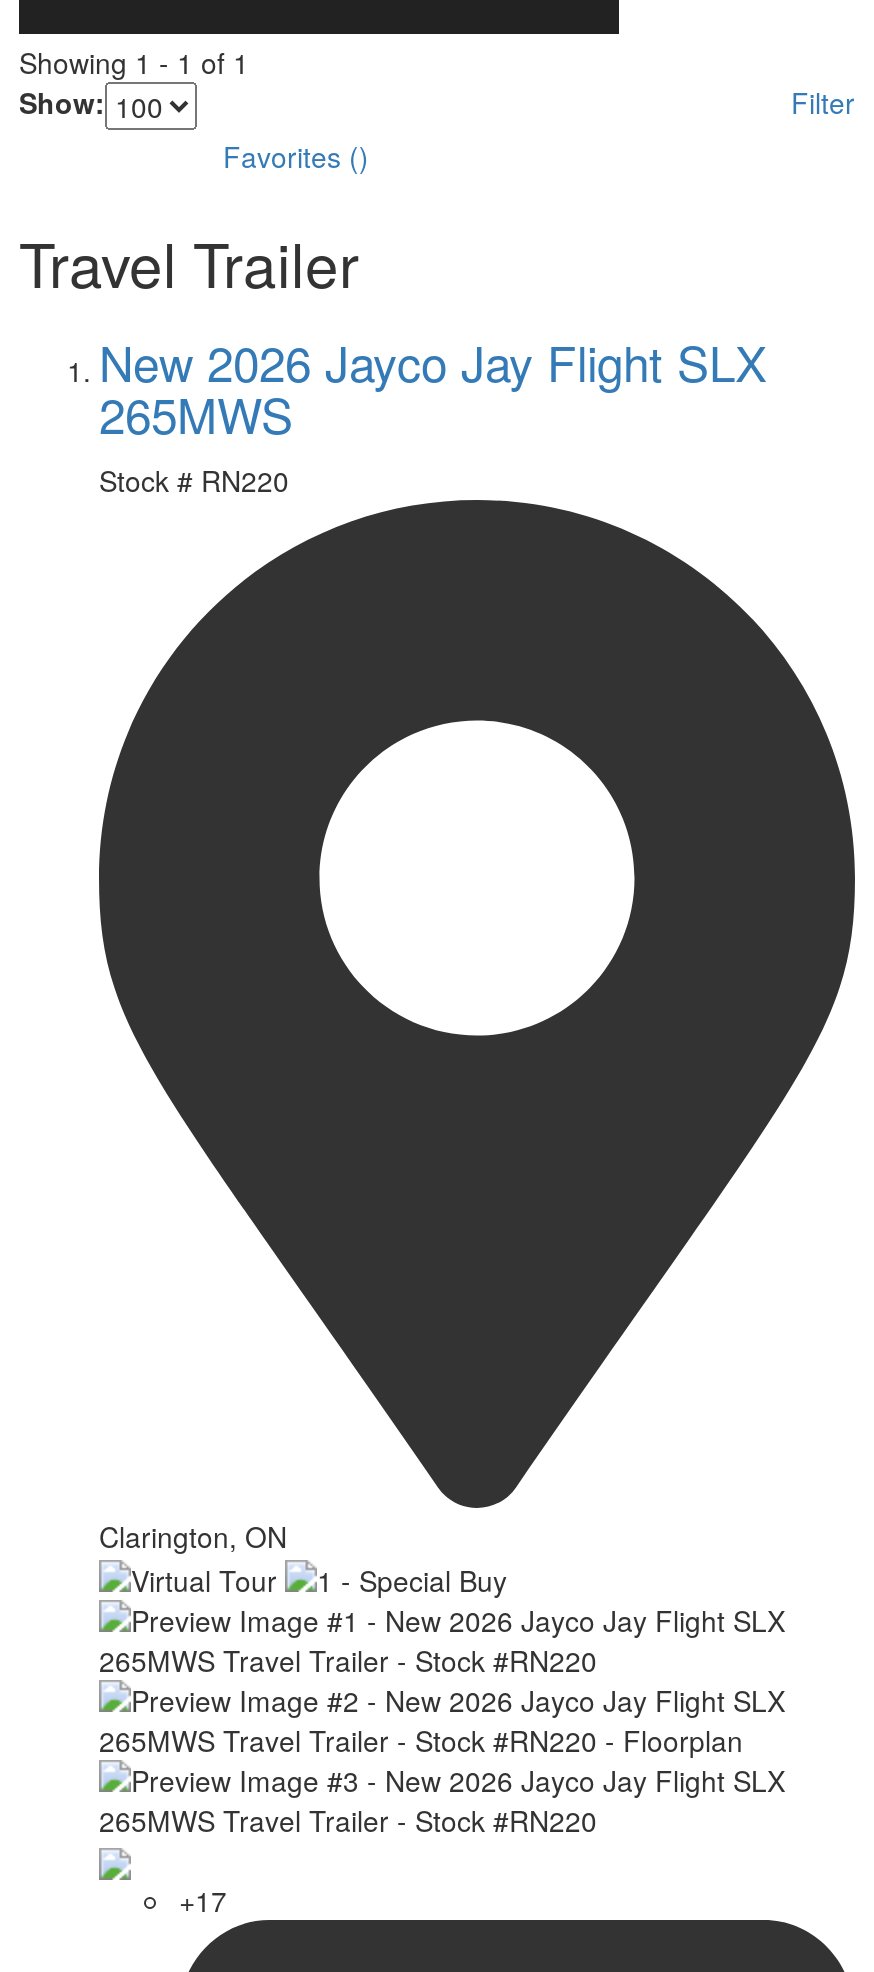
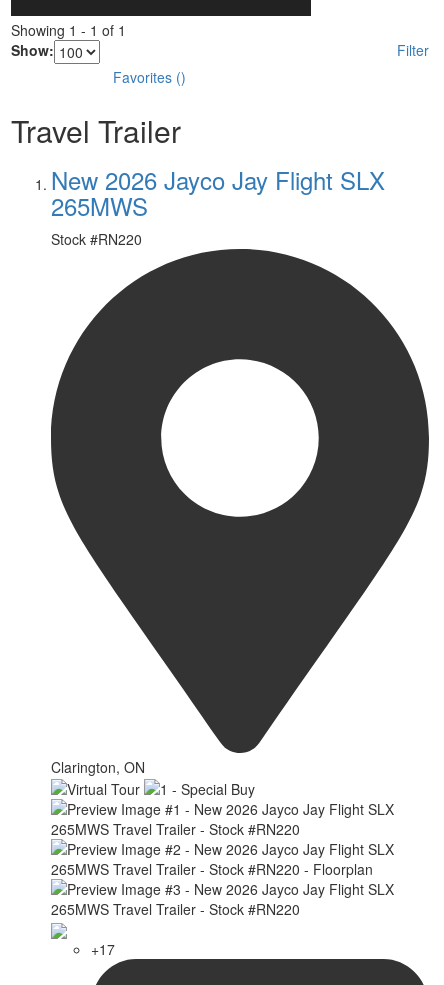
[99,459,289,499] Stock # RN220 -> [51,229,142,249] Stock #RN220

